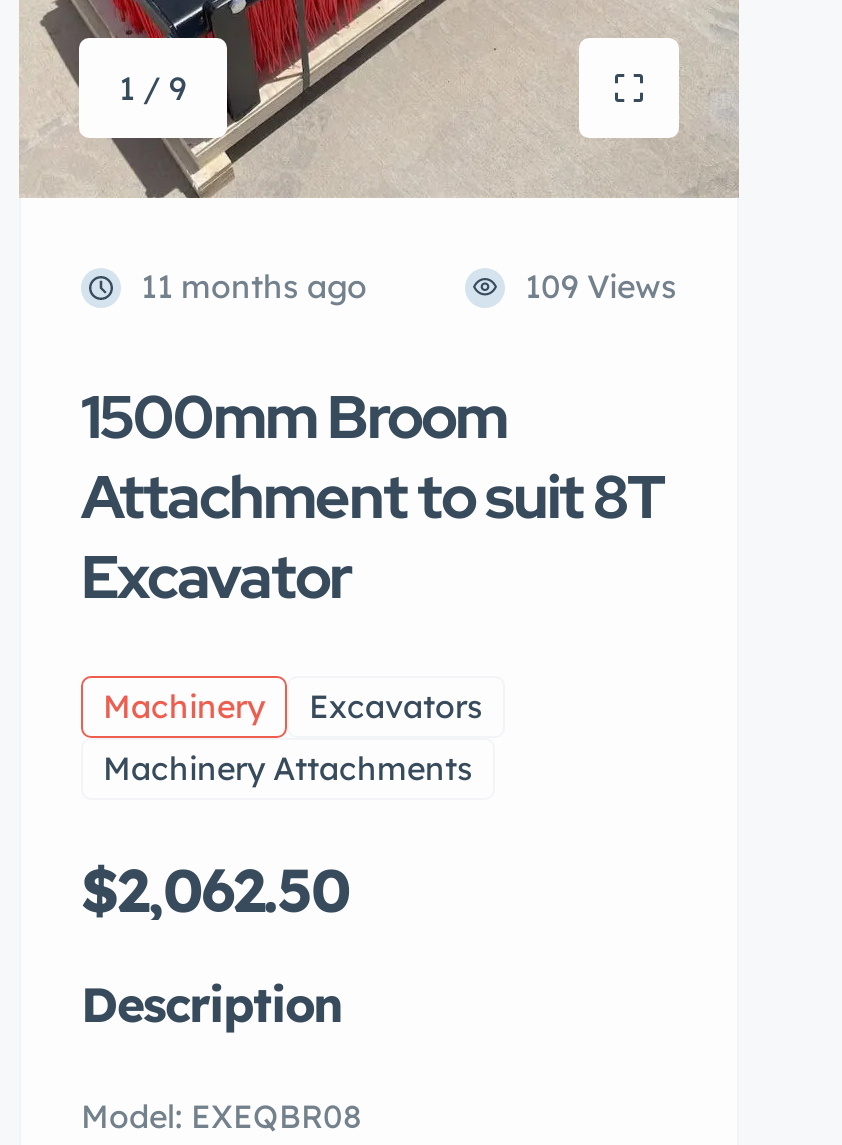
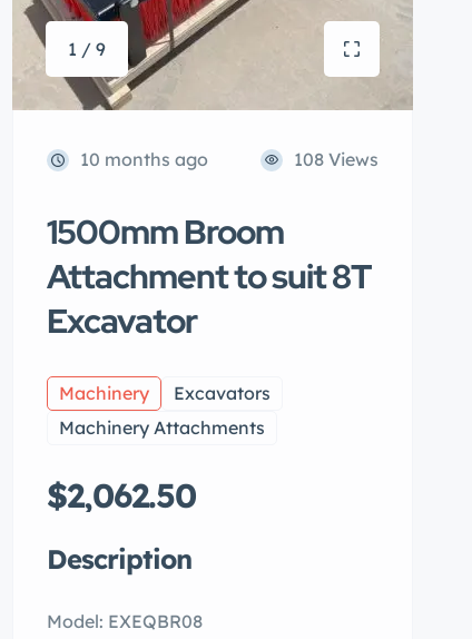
[141,266,367,306] 11 months ago -> [80,148,208,170] 10 months ago
[525,266,677,306] 109 Views -> [294,148,378,170] 108 Views

